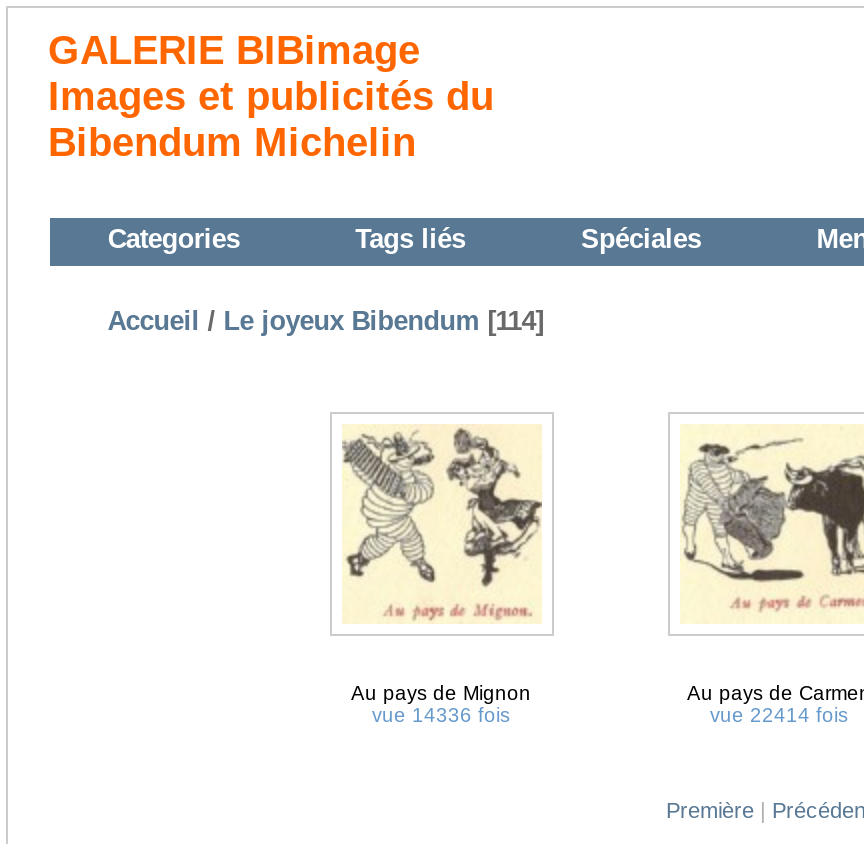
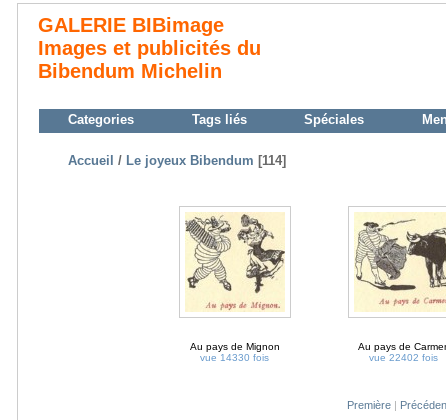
[372,703,510,725] vue 14336 fois -> [200,351,269,362] vue 14330 fois
[710,703,848,725] vue 22414 fois -> [369,351,438,362] vue 22402 fois

